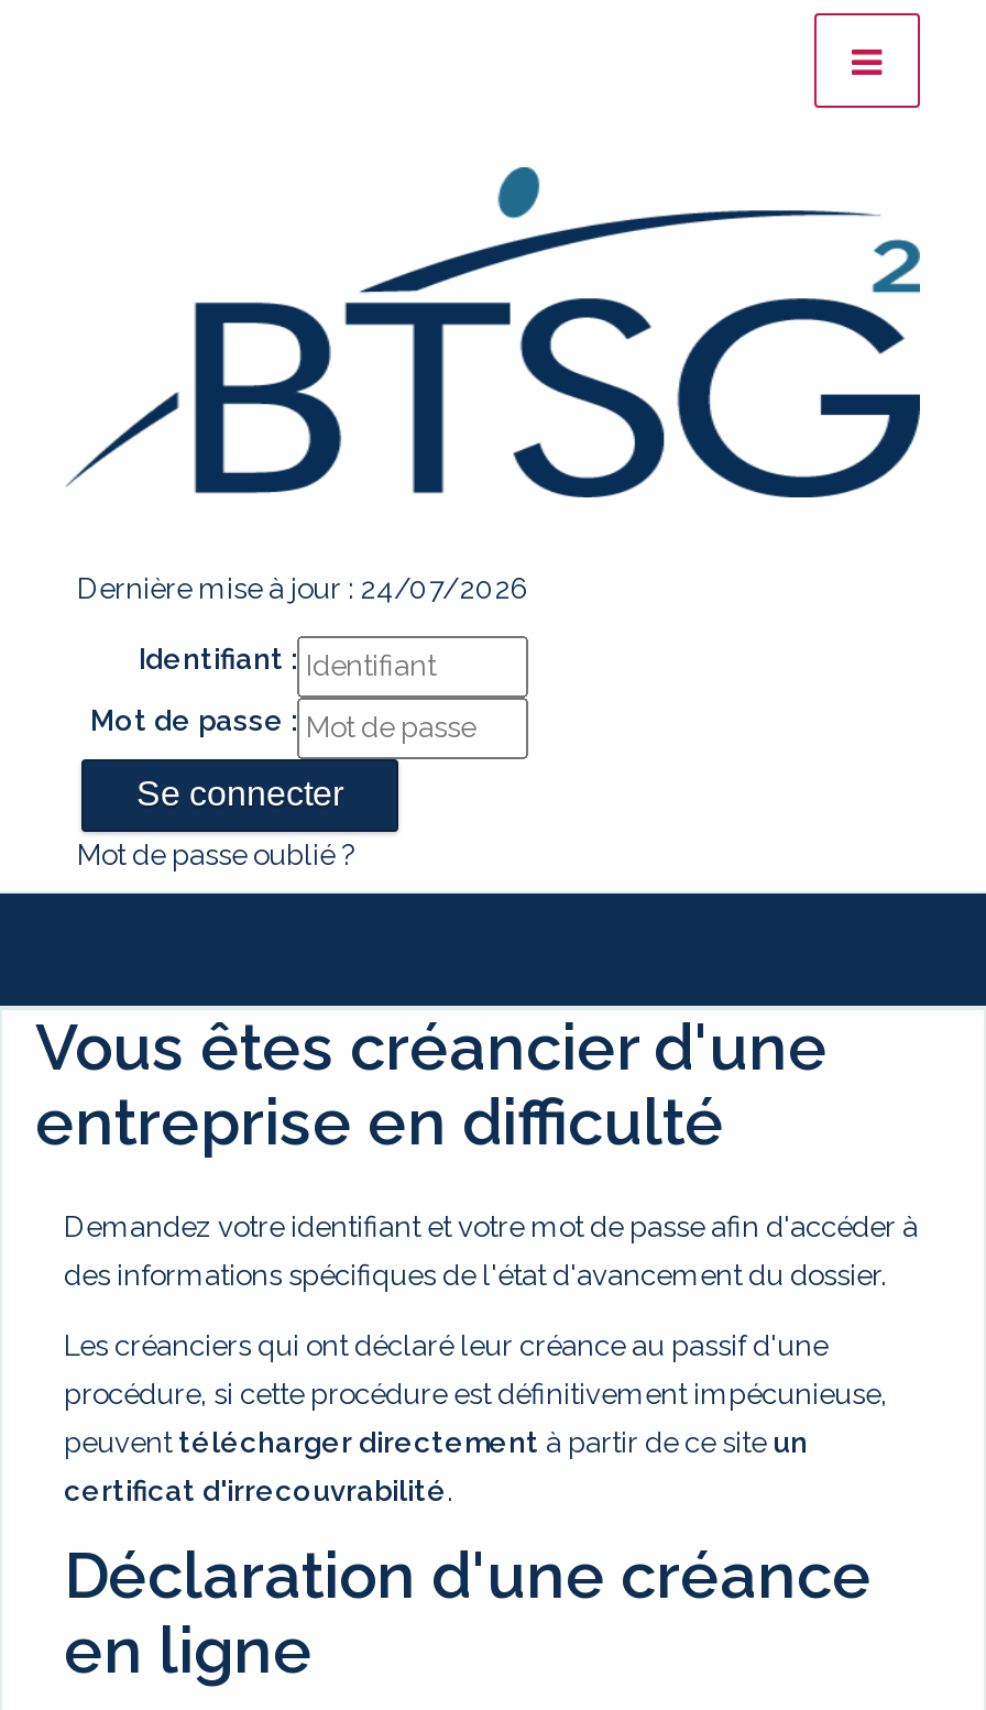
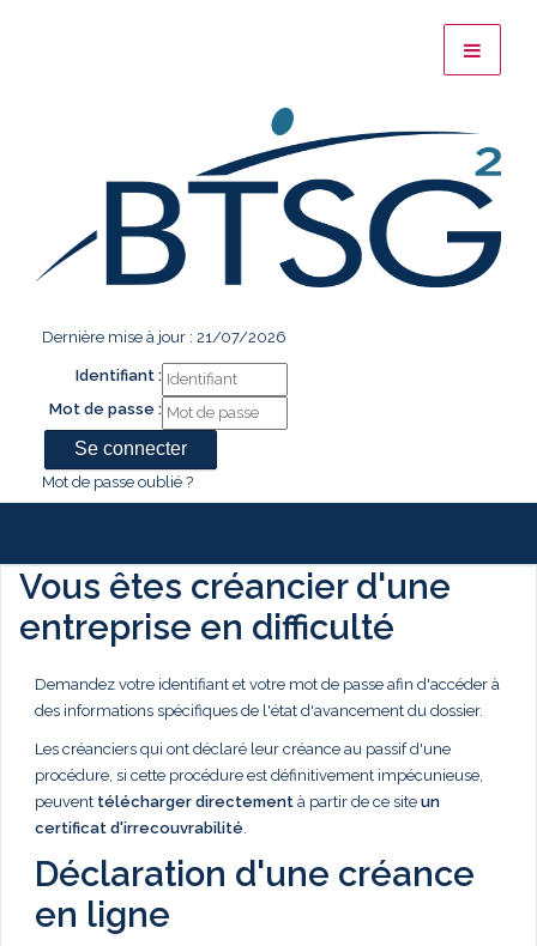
[77,572,530,605] Dernière mise à jour : 24/07/2026 -> [42,328,286,346] Dernière mise à jour : 21/07/2026

